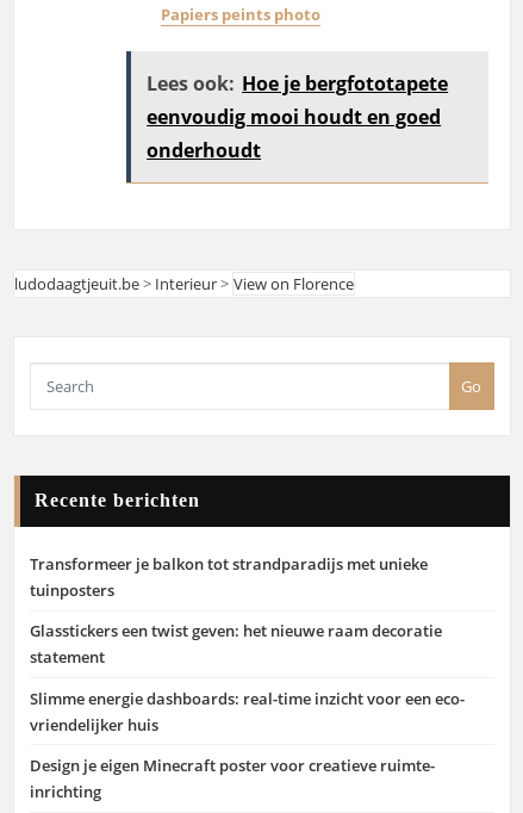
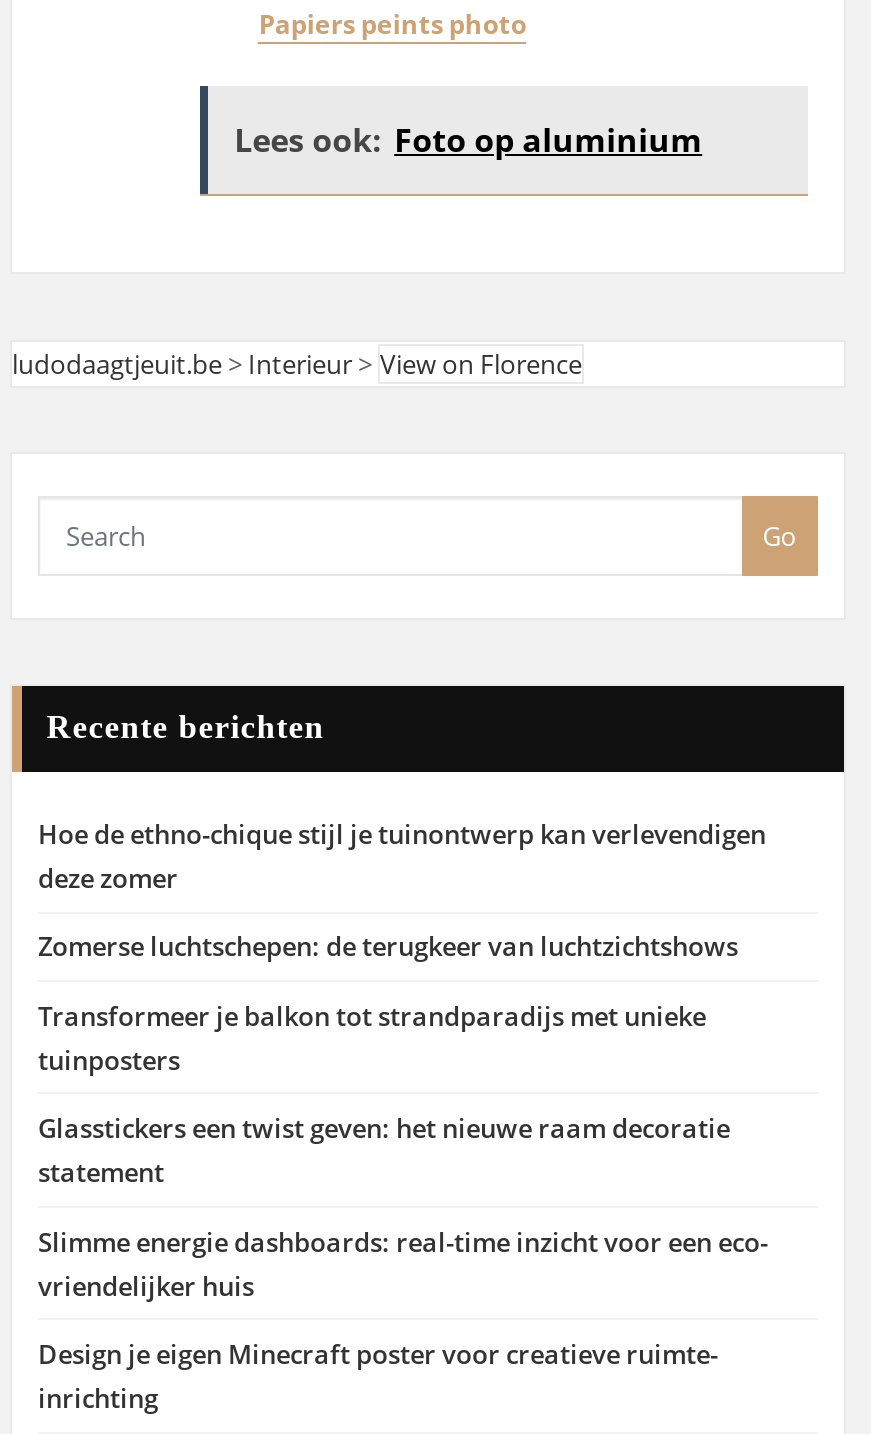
[147,71,448,164] Lees ook: Hoe je bergfototapete | eenvoudig mooi houdt en goed | onderhoudt -> [234,119,702,163] Lees ook: Foto op aluminium
moved [14,273,482,511] -> [12,346,796,745]: ludodaagtjeuit.be > Interieur > View on Florence | Go | Recente berichten
none -> [38,816,766,965] Hoe de ethno-chique stijl je tuinontwerp kan verlevendigen | deze zomer | Zomerse luchtschepen: de terugkeer van luchtzichtshows

